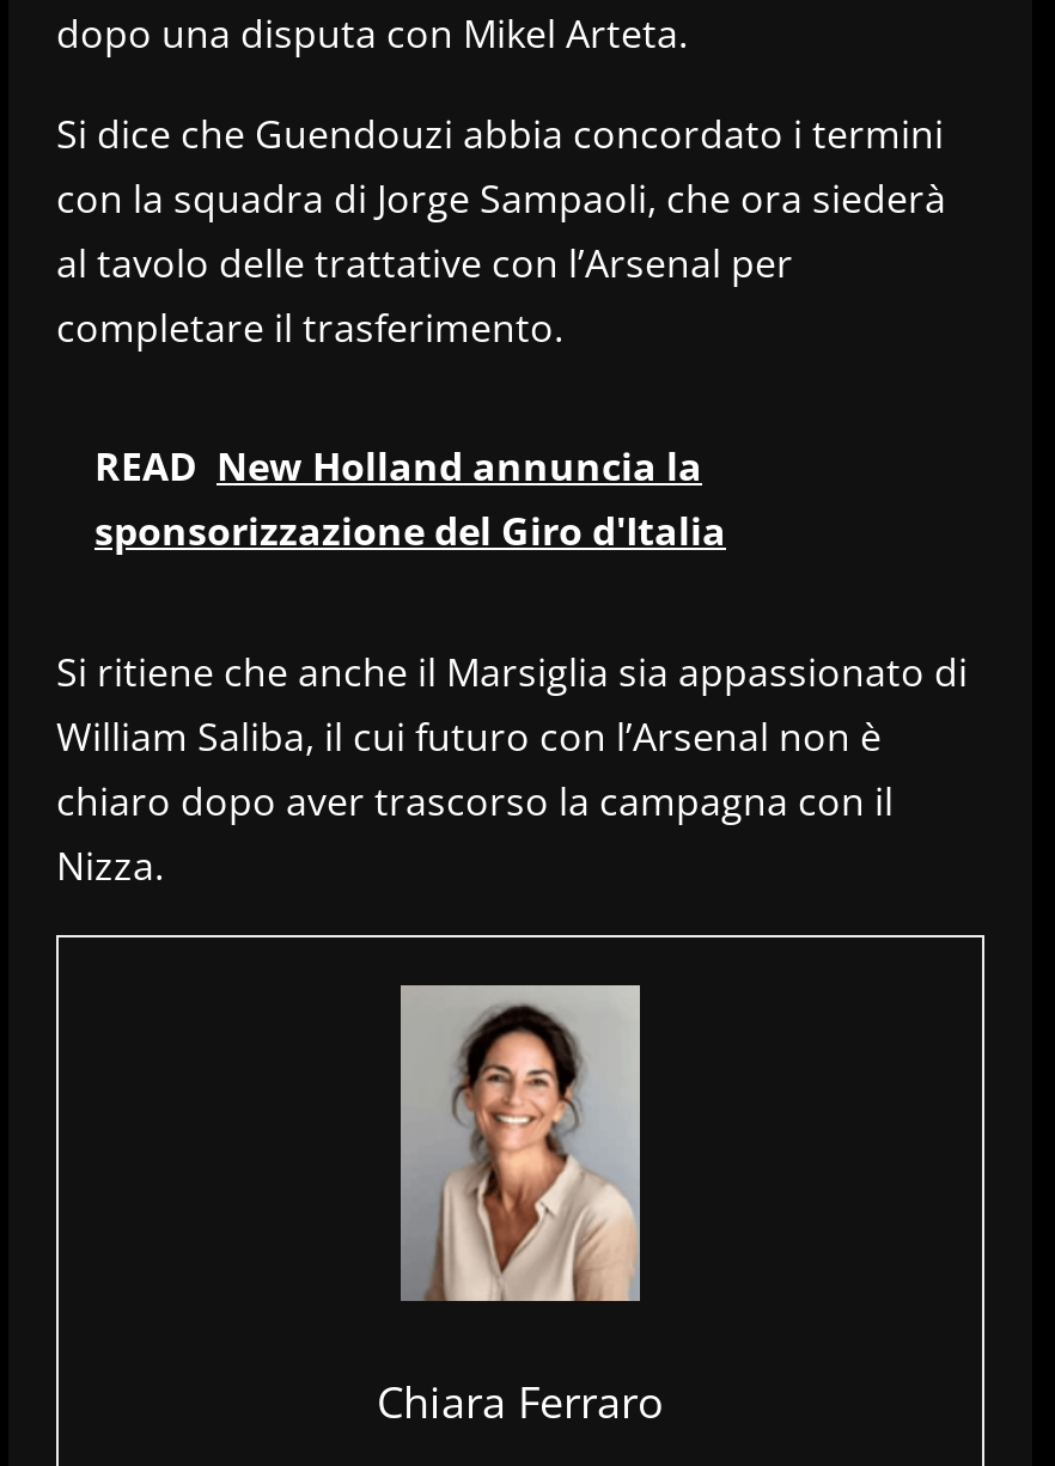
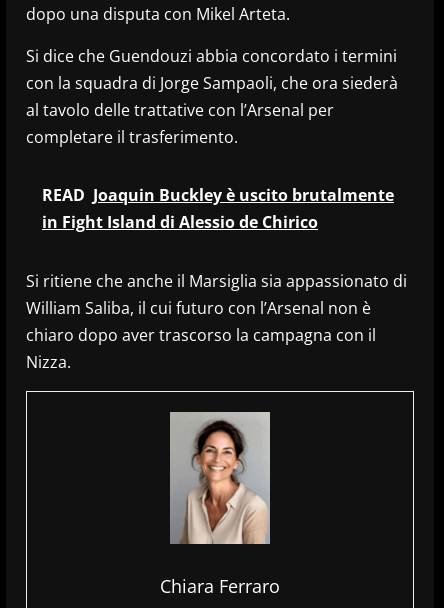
[94,440,726,557] READ New Holland annuncia la | sponsorizzazione del Giro d'Italia -> [42,184,394,233] READ Joaquin Buckley è uscito brutalmente | in Fight Island di Alessio de Chirico

